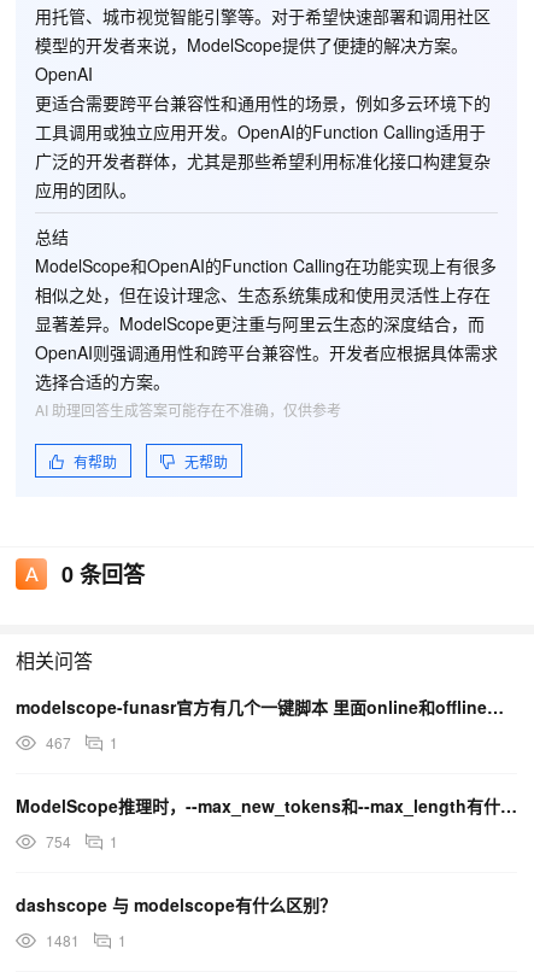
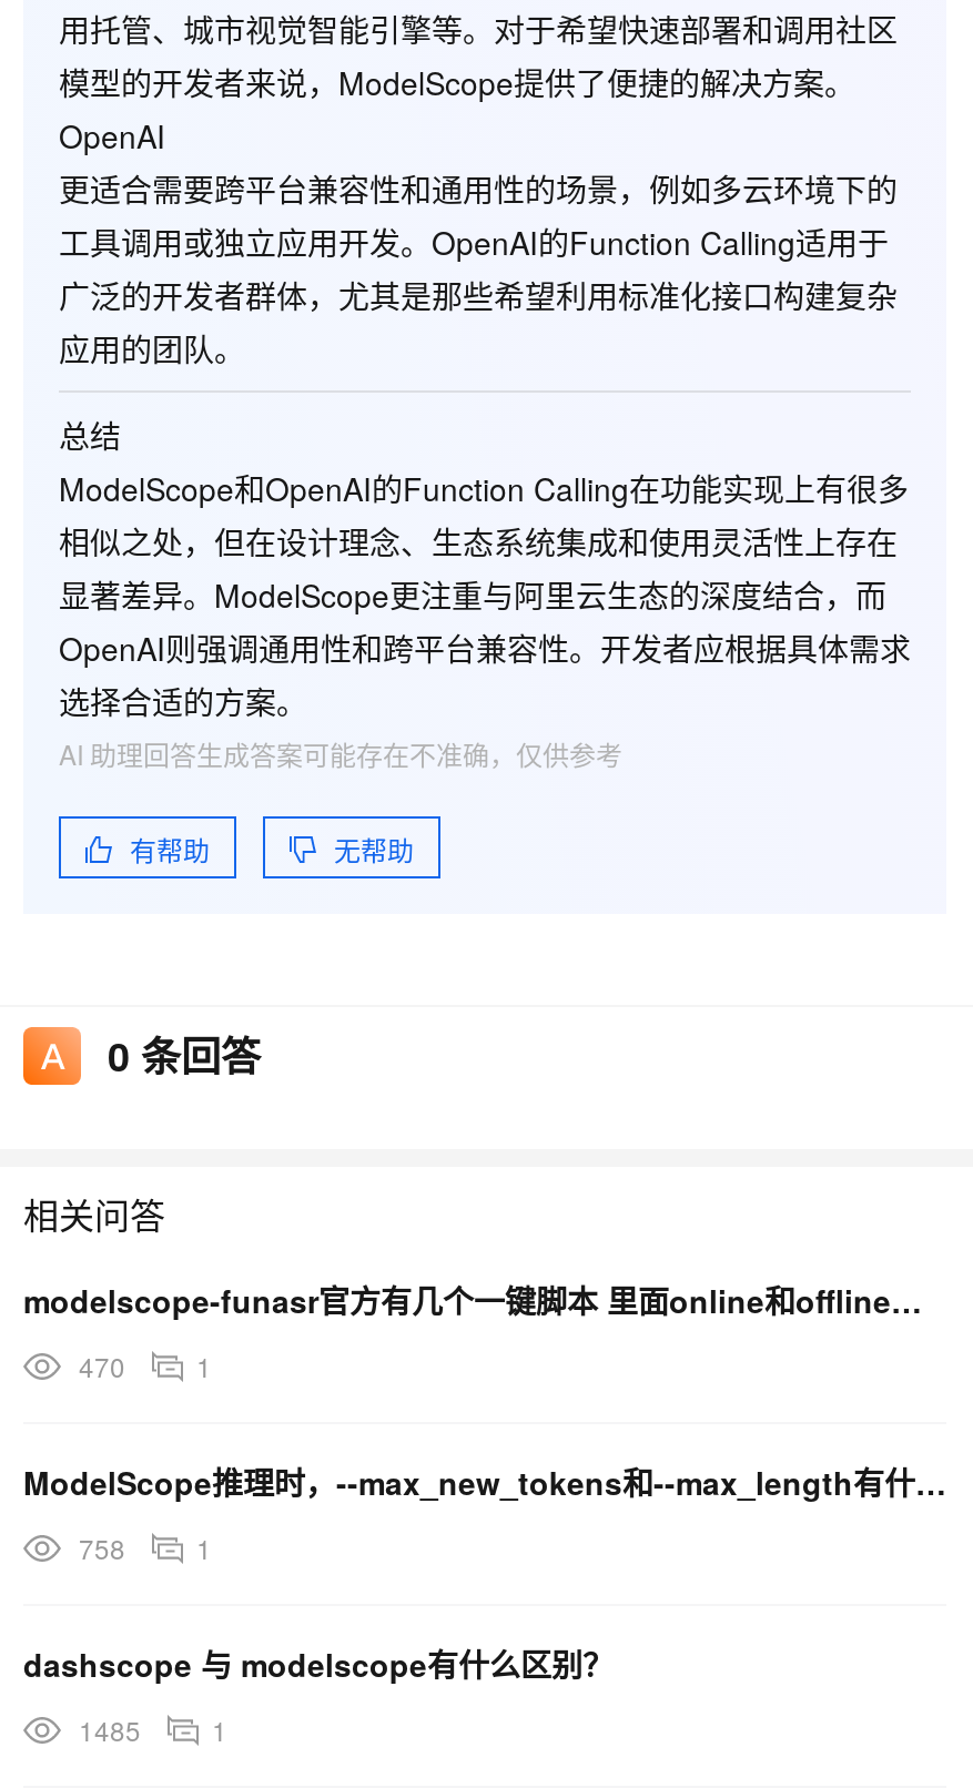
[46,732,118,753] 467 1 -> [79,1347,212,1384] 470 1
[46,831,118,851] 754 1 -> [79,1528,212,1566] 758 1
[46,930,127,950] 1481 1 -> [79,1710,227,1748] 1485 1

